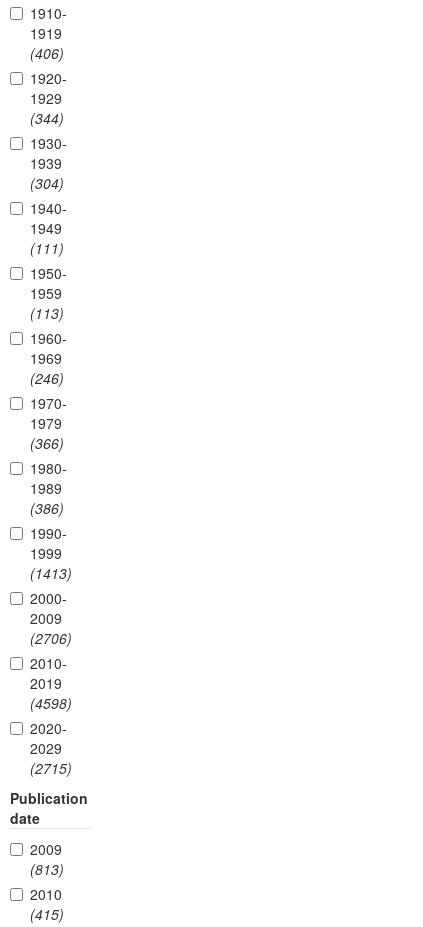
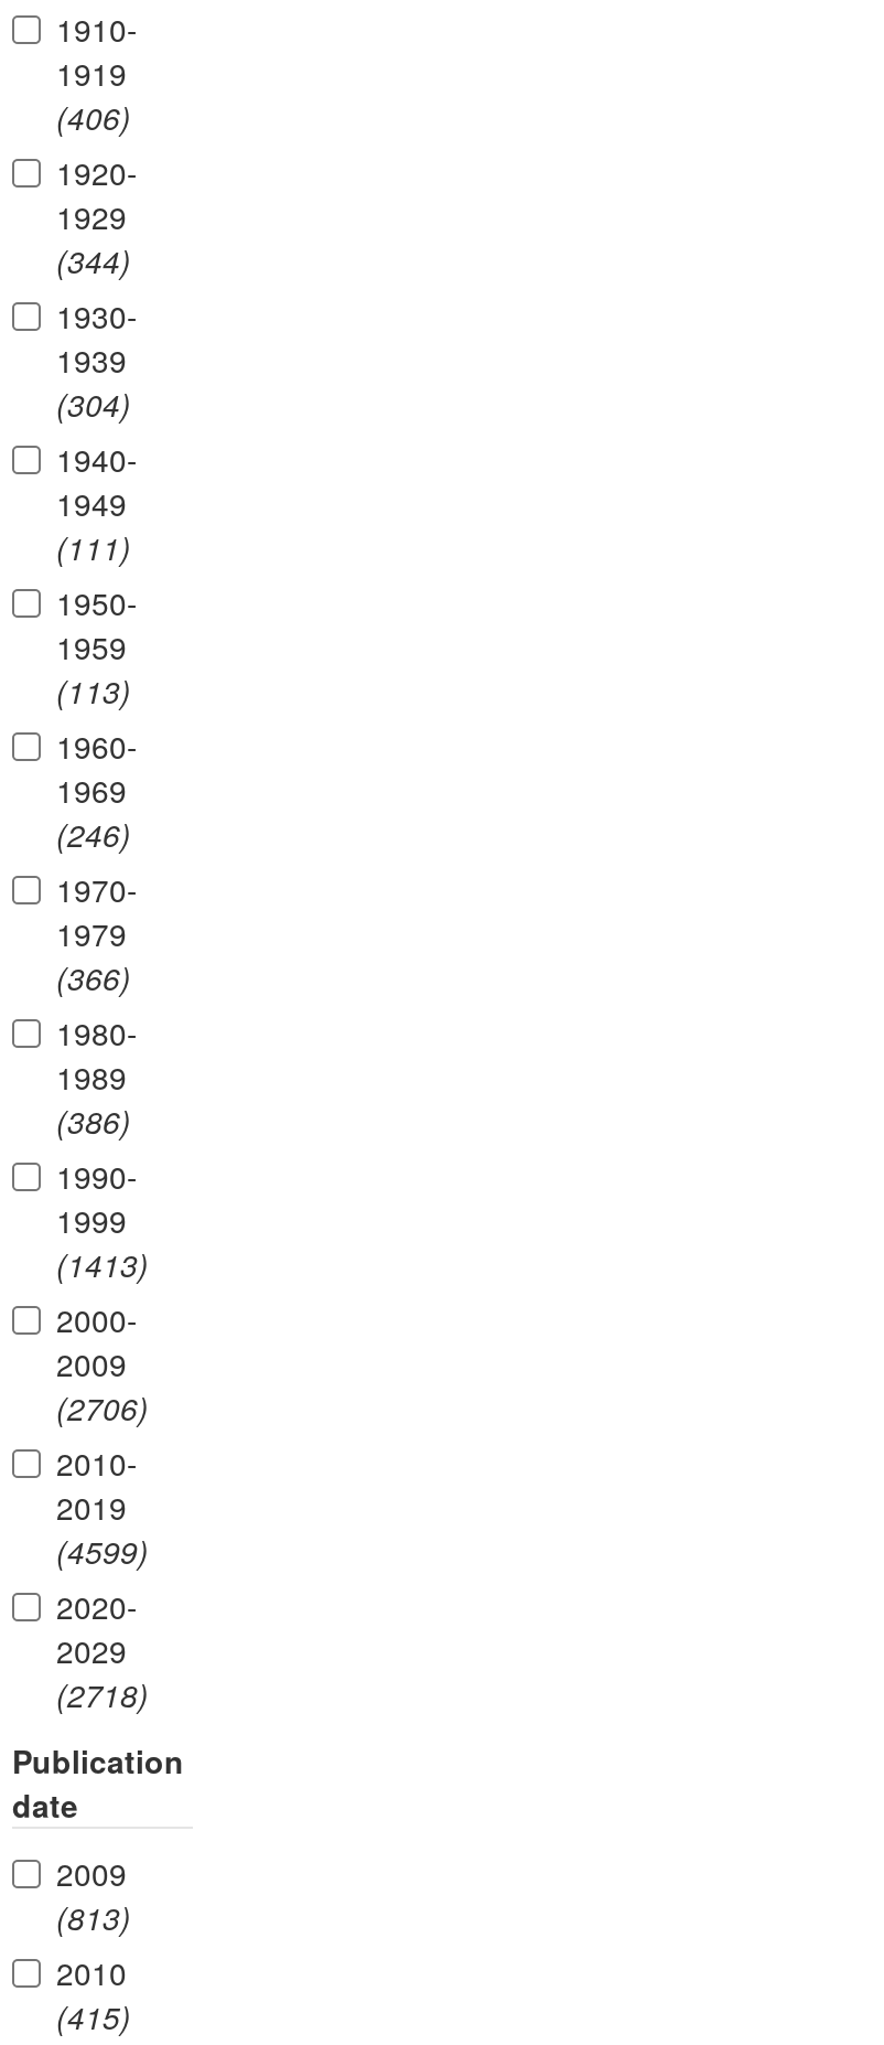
[30,693,72,713] (4598) -> [56,1529,149,1573] (4599)
[30,758,72,778] (2715) -> [56,1672,149,1716] (2718)

